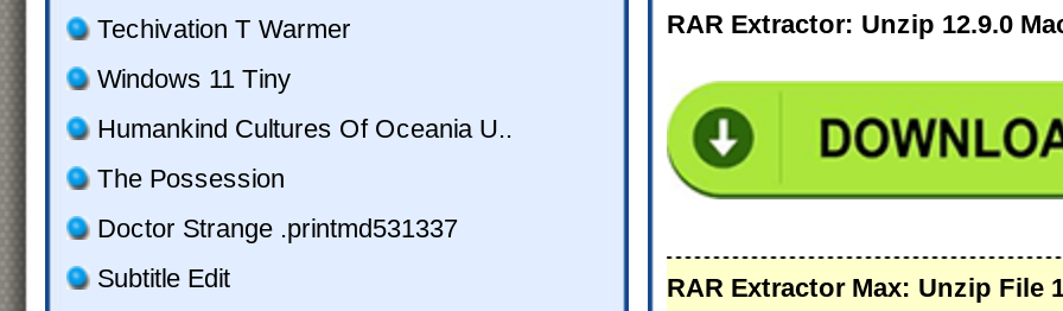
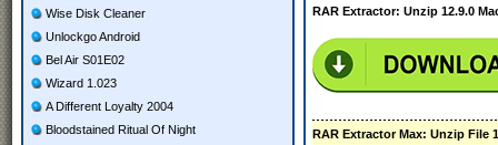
[97,14,351,43] Techivation T Warmer -> [46,7,146,20] Wise Disk Cleaner
[97,64,292,93] Windows 11 Tiny -> [46,30,140,43] Unlockgo Android
[97,114,513,142] Humankind Cultures Of Oceania U.. -> [46,53,124,66] Bel Air S01E02
[97,164,285,192] The Possession -> [46,76,117,90] Wizard 1.023
[97,214,458,242] Doctor Strange .printmd531337 -> [46,100,173,113] A Different Loyalty 2004
[97,264,230,292] Subtitle Edit -> [46,123,196,136] Bloodstained Ritual Of Night

